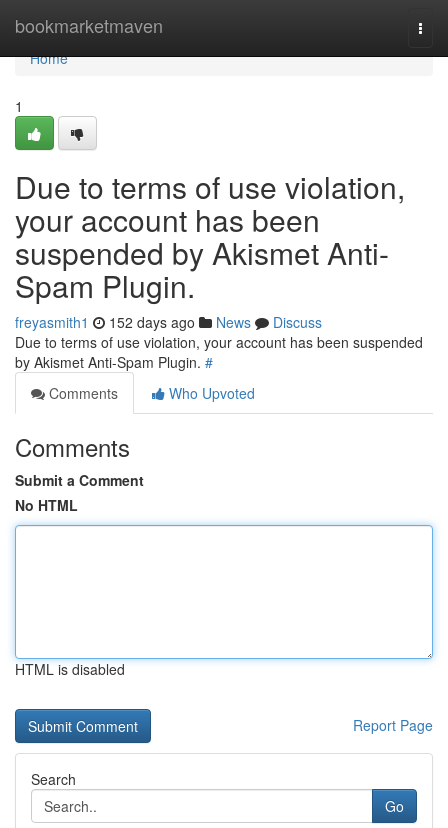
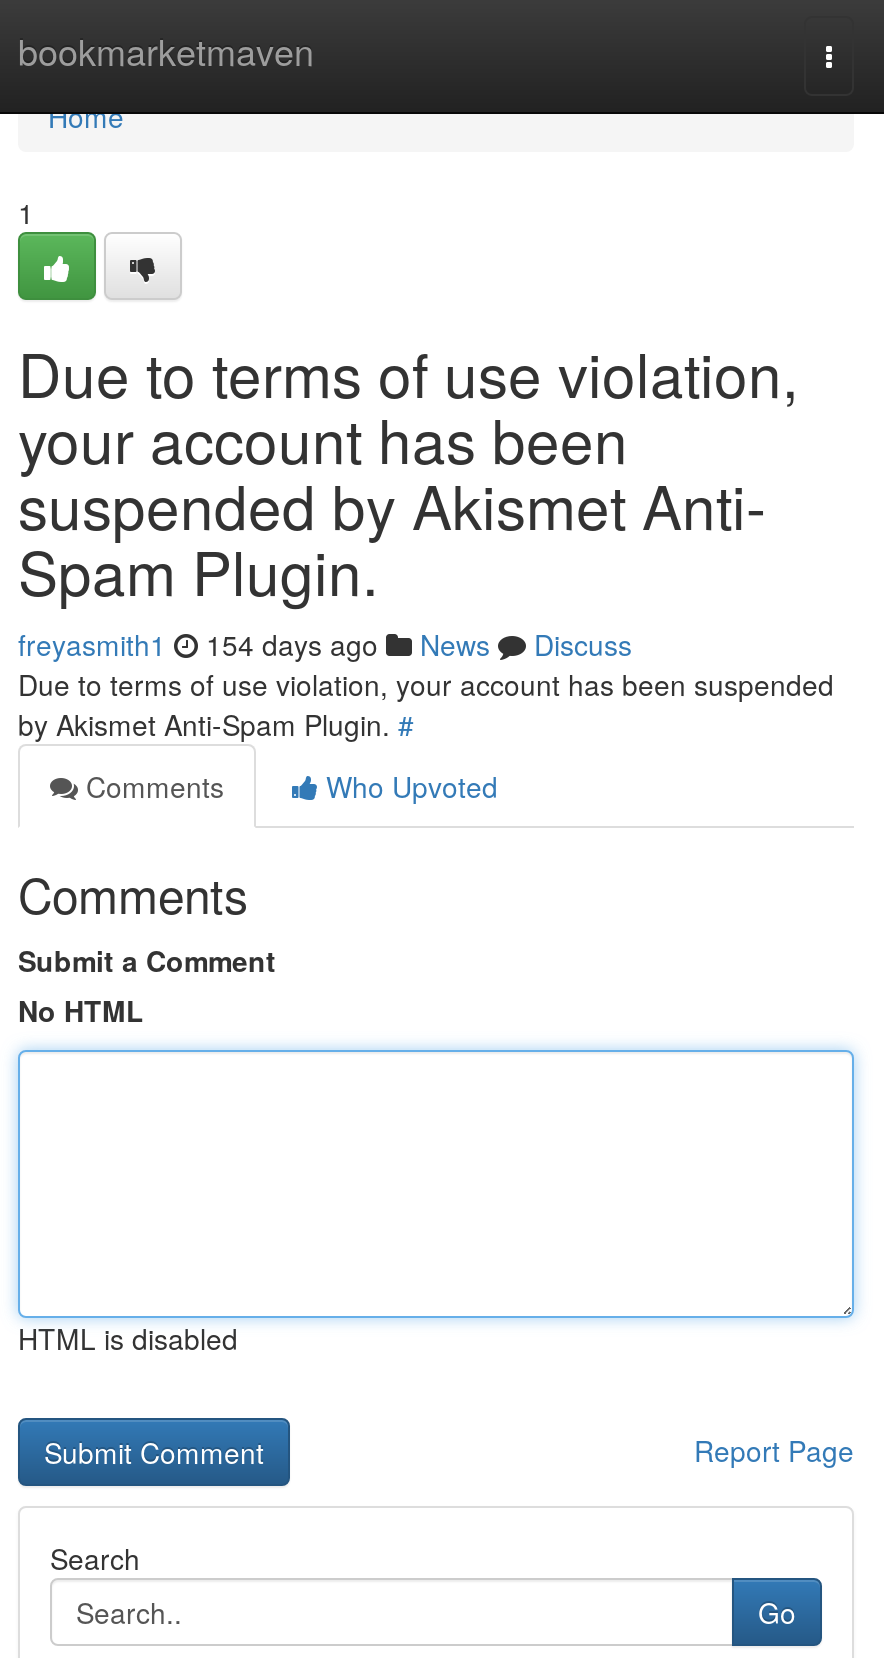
[15,312,322,332] freyasmith1 152 days ago News Discuss -> [18,624,632,664] freyasmith1 154 days ago News Discuss

